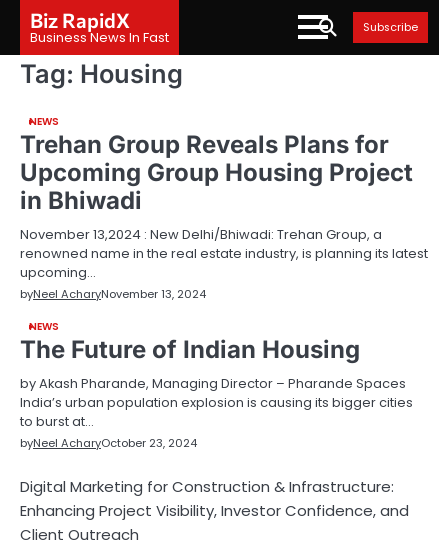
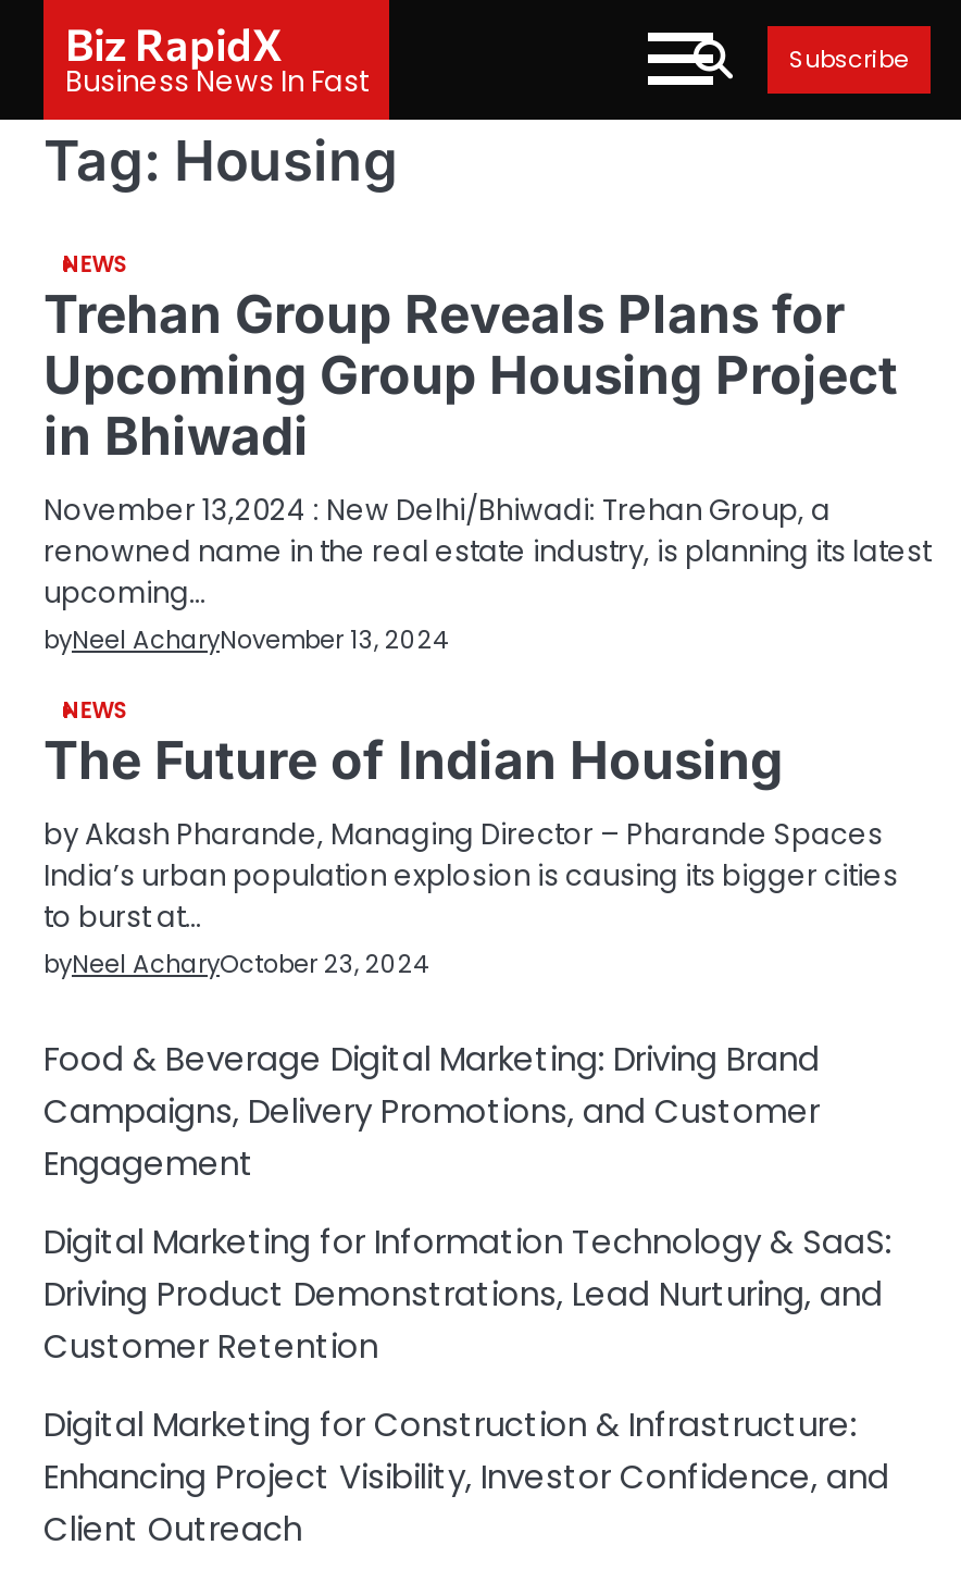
none -> [43,1036,891,1369] Food & Beverage Digital Marketing: Driving Brand | Campaigns, Delivery Promotions, and Customer | Engagement | Digital Marketing for Information Technology & SaaS: | Driving Product Demonstrations, Lead Nurturing, and | Customer Retention

